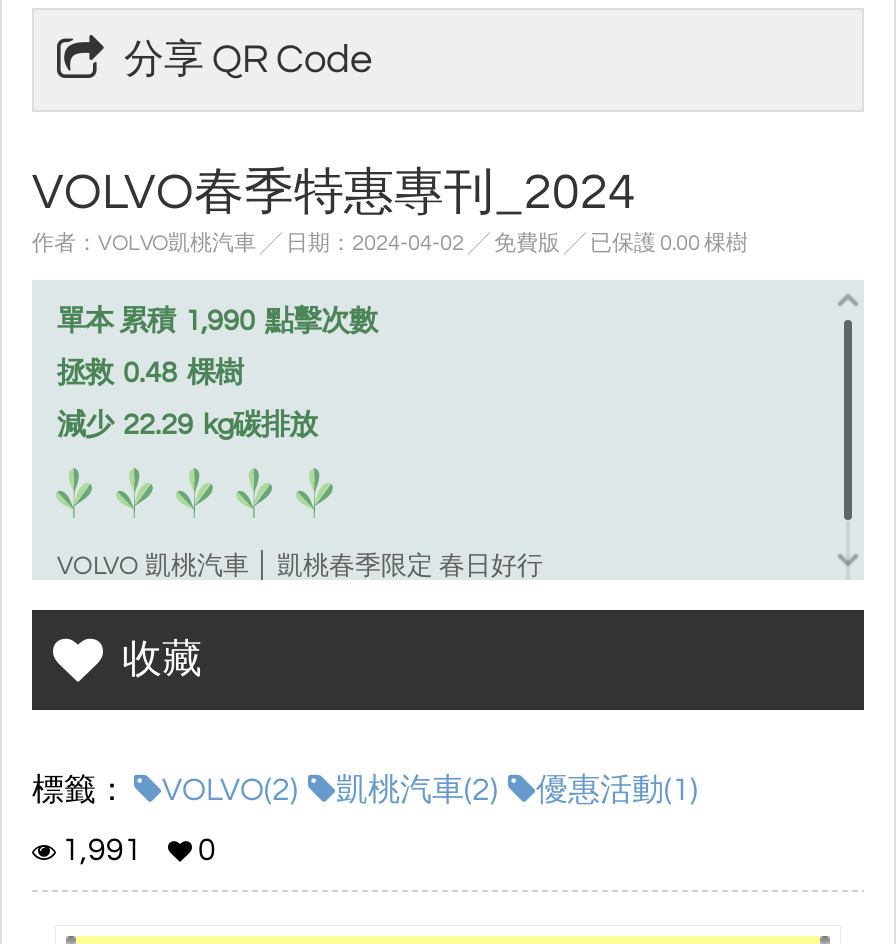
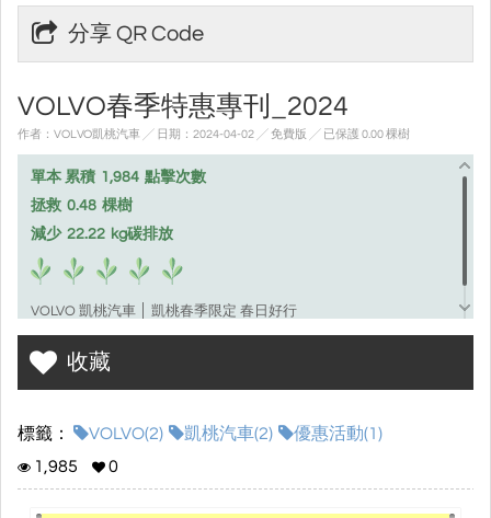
[57,307,377,337] 單本 累積 1,990 點擊次數 -> [31,169,207,186] 單本 累積 1,984 點擊次數
[57,411,317,441] 減少 22.29 kg碳排放 -> [31,226,174,242] 減少 22.22 kg碳排放
[62,835,216,867] 1,991 0 -> [34,458,118,476] 1,985 0

